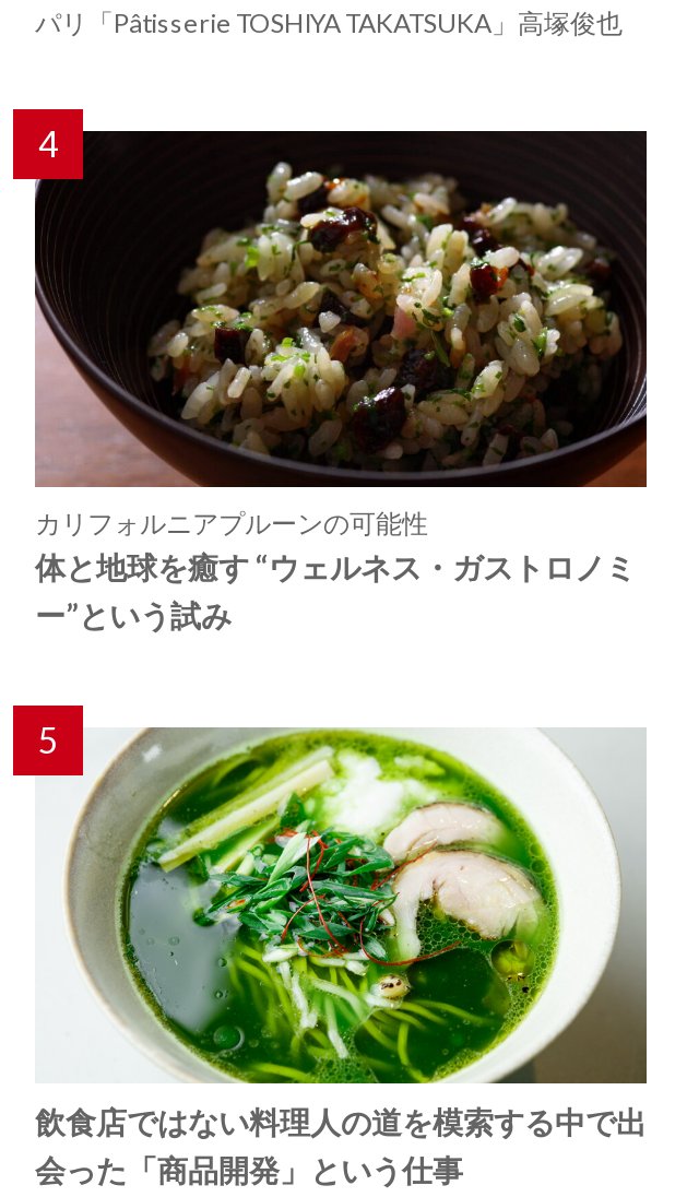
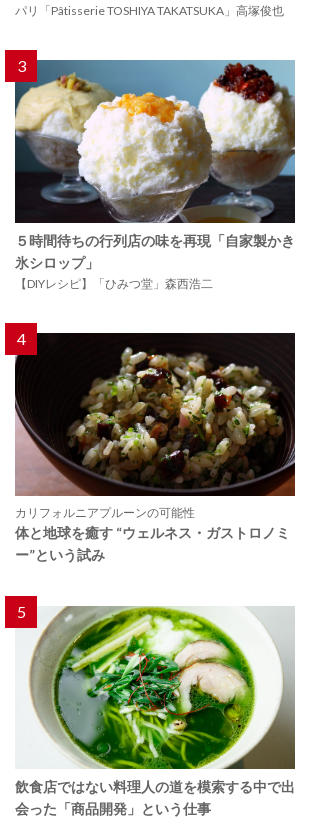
none -> [14,56,296,224] [image] | 3
none -> [15,232,295,291] ５時間待ちの行列店の味を再現「自家製かき | 氷シロップ」 | 【DIYレシピ】「ひみつ堂」森西浩二

